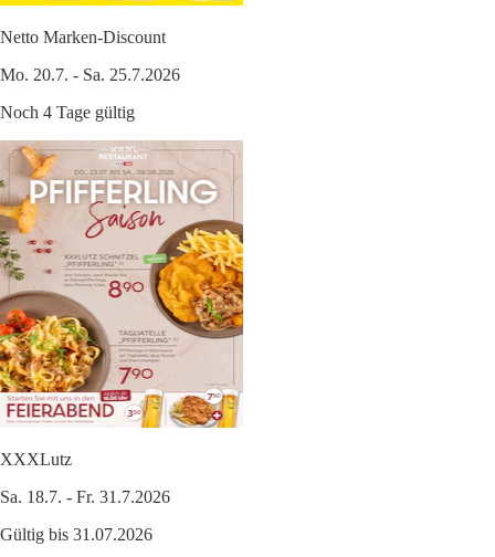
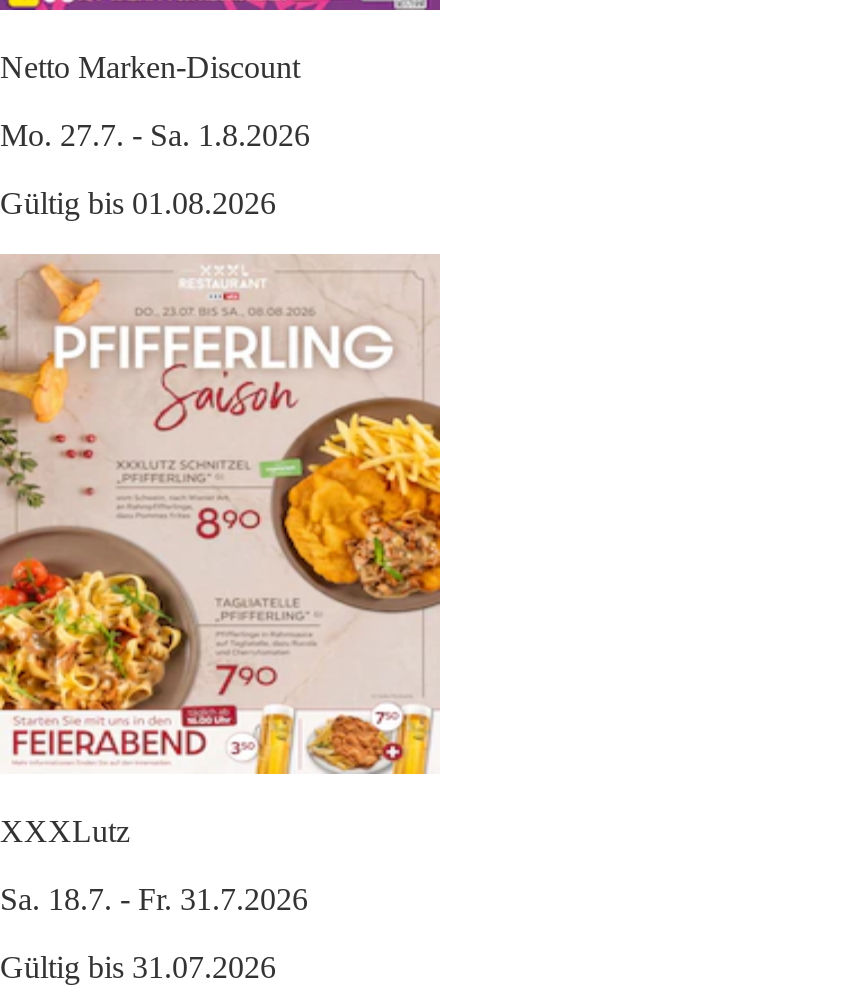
[0,65,180,84] Mo. 20.7. - Sa. 25.7.2026 -> [0,118,310,152] Mo. 27.7. - Sa. 1.8.2026
[0,103,135,122] Noch 4 Tage gültig -> [0,186,276,220] Gültig bis 01.08.2026

